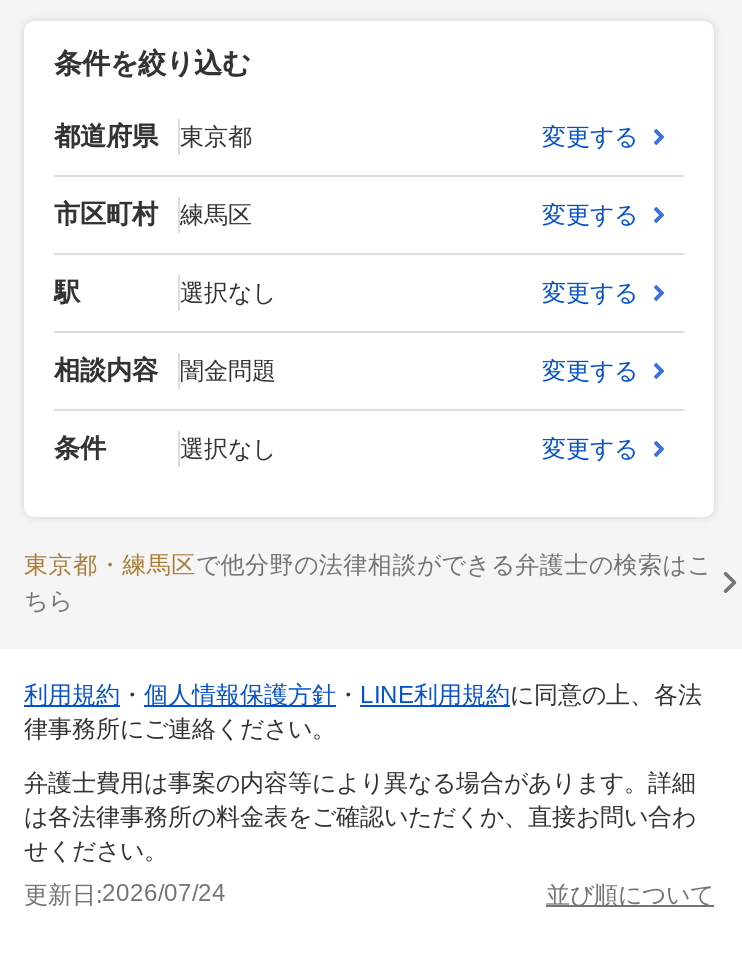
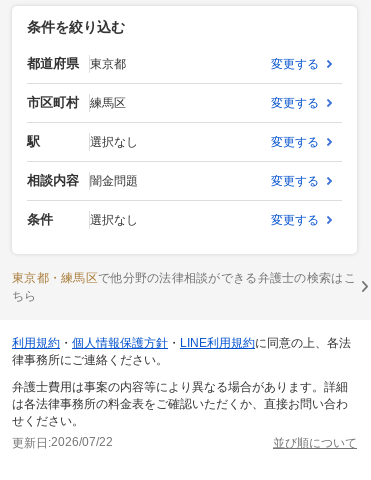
[24,879,226,909] 更新日: 2026/07/24 -> [12,435,113,450] 更新日: 2026/07/22

